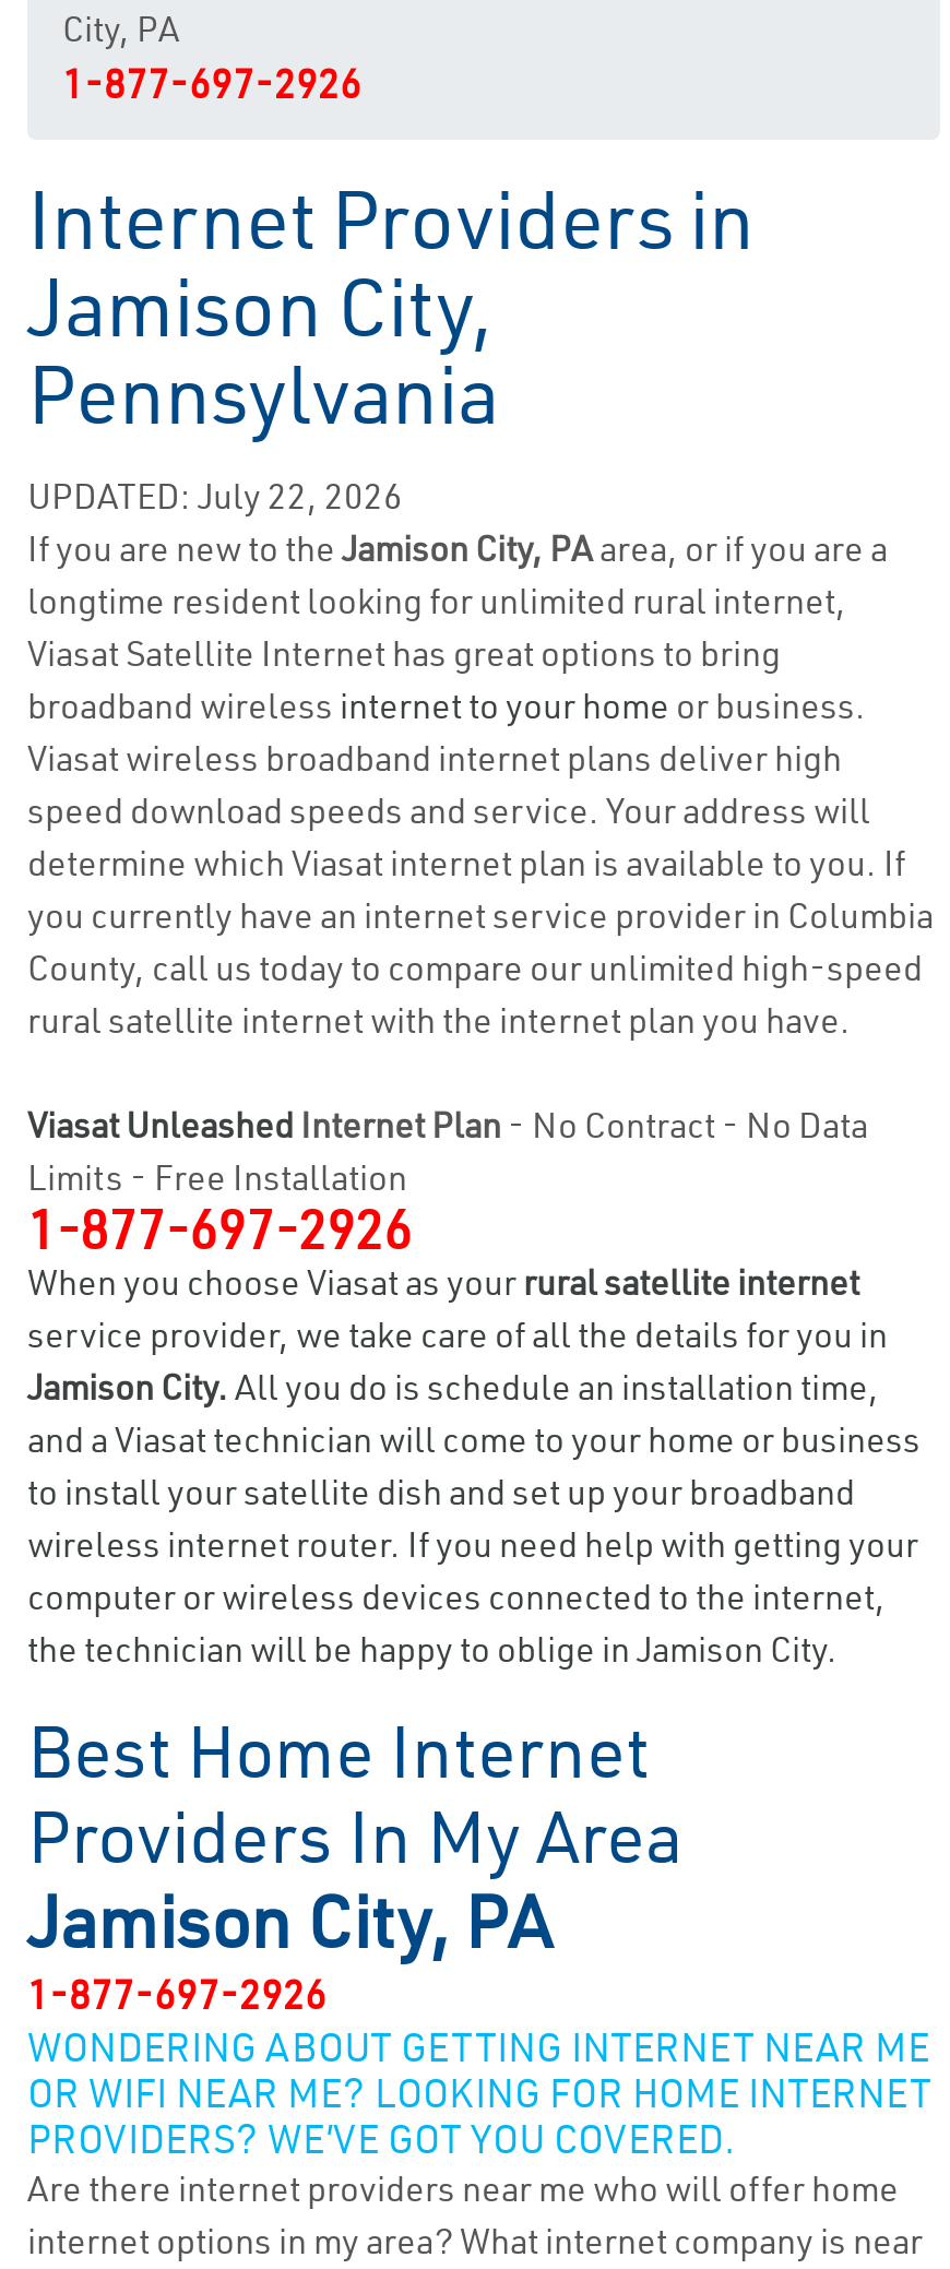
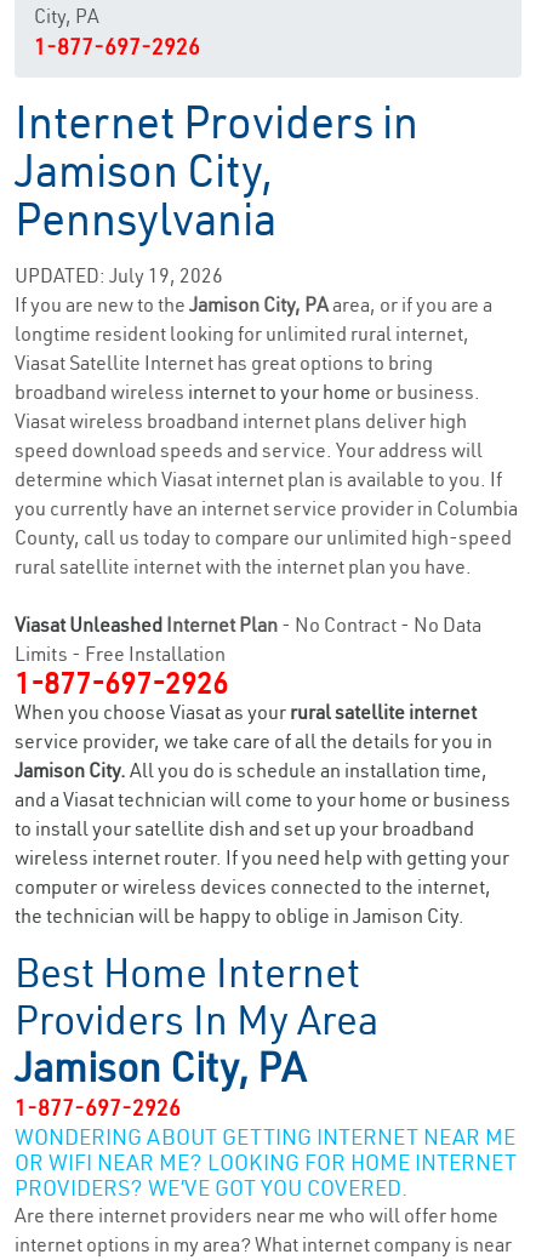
[27,474,403,518] UPDATED: July 22, 2026 -> [15,263,223,287] UPDATED: July 19, 2026

